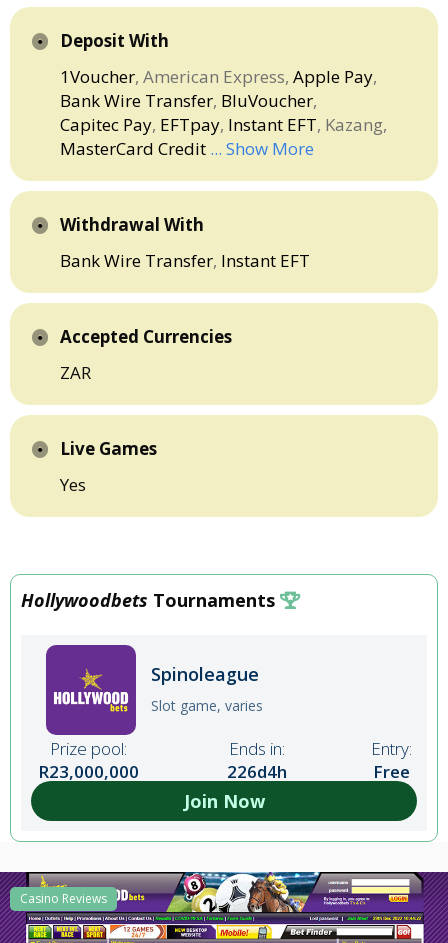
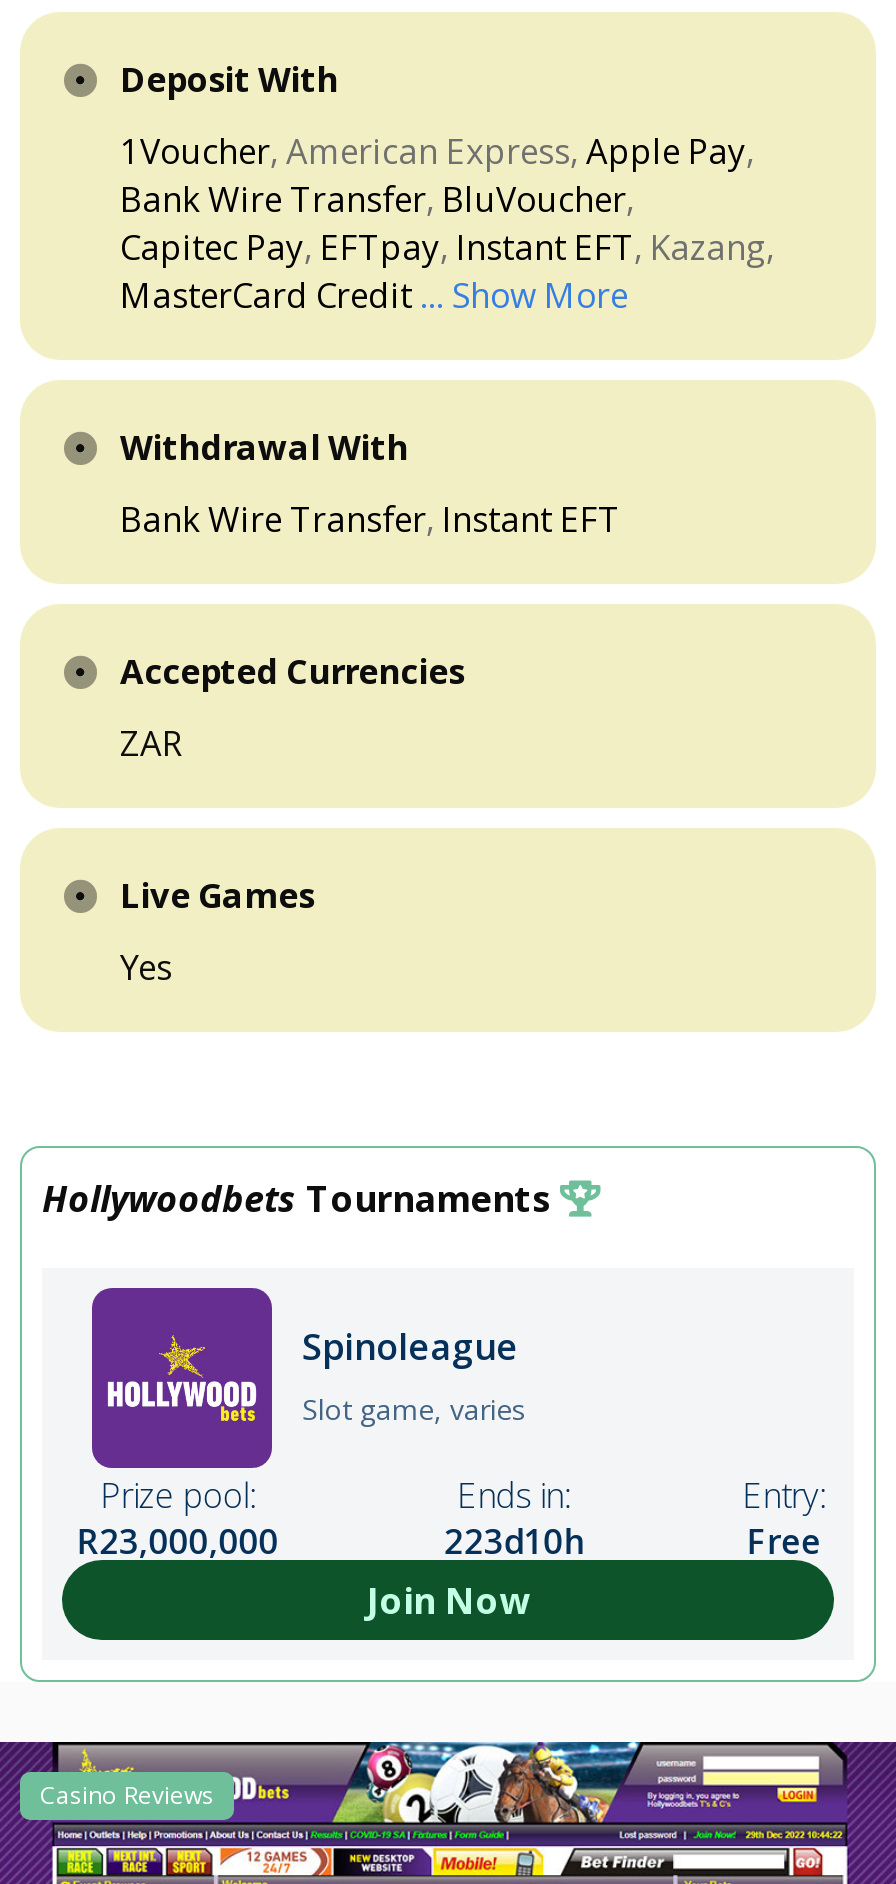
[227,760,287,783] 226d4h -> [444,1518,584,1564] 223d10h

